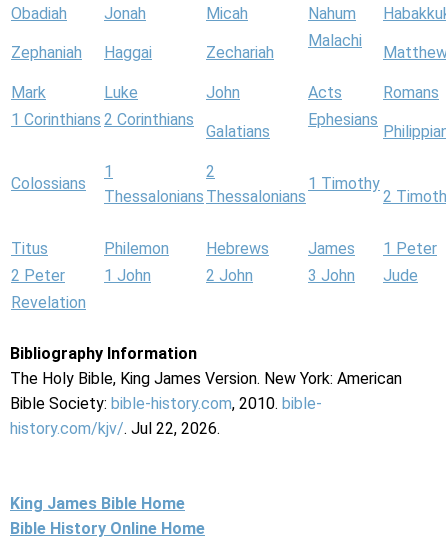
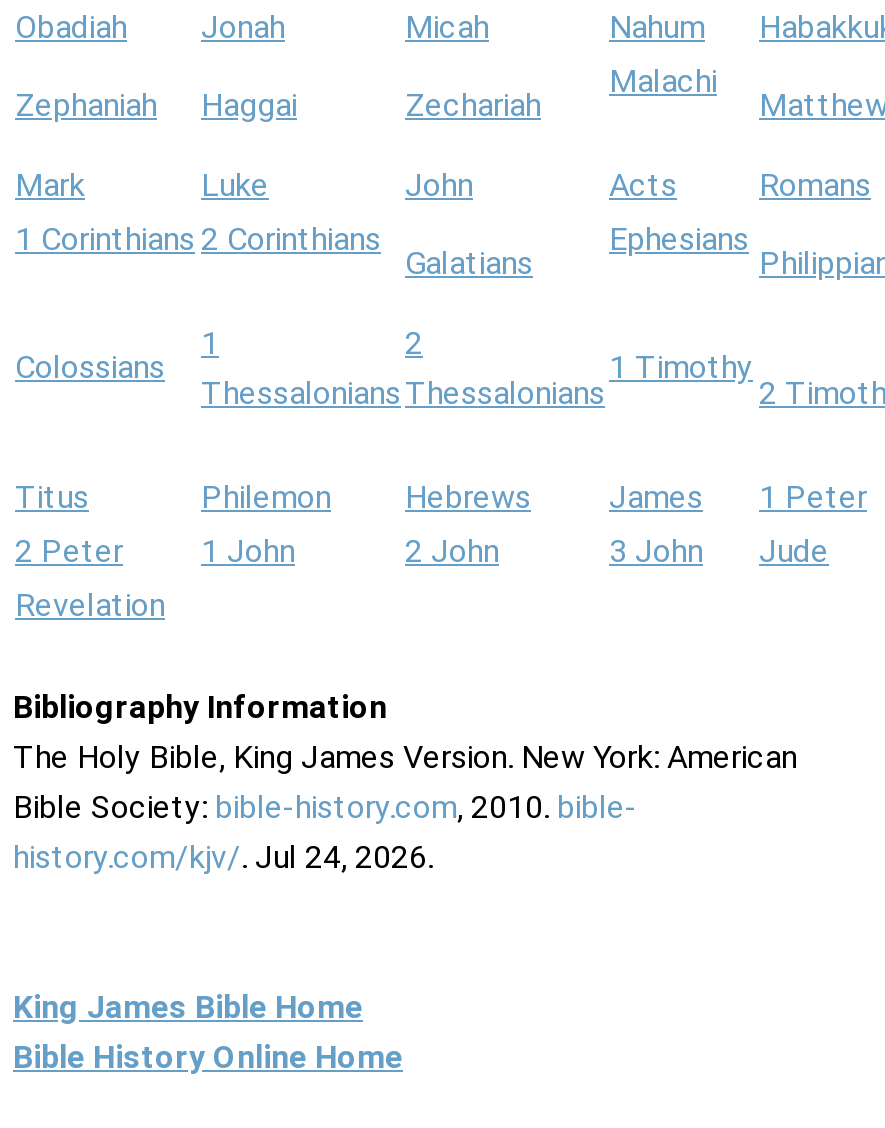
[10,419,220,438] history.com/kjv/. Jul 22, 2026. -> [13,839,433,877] history.com/kjv/. Jul 24, 2026.

